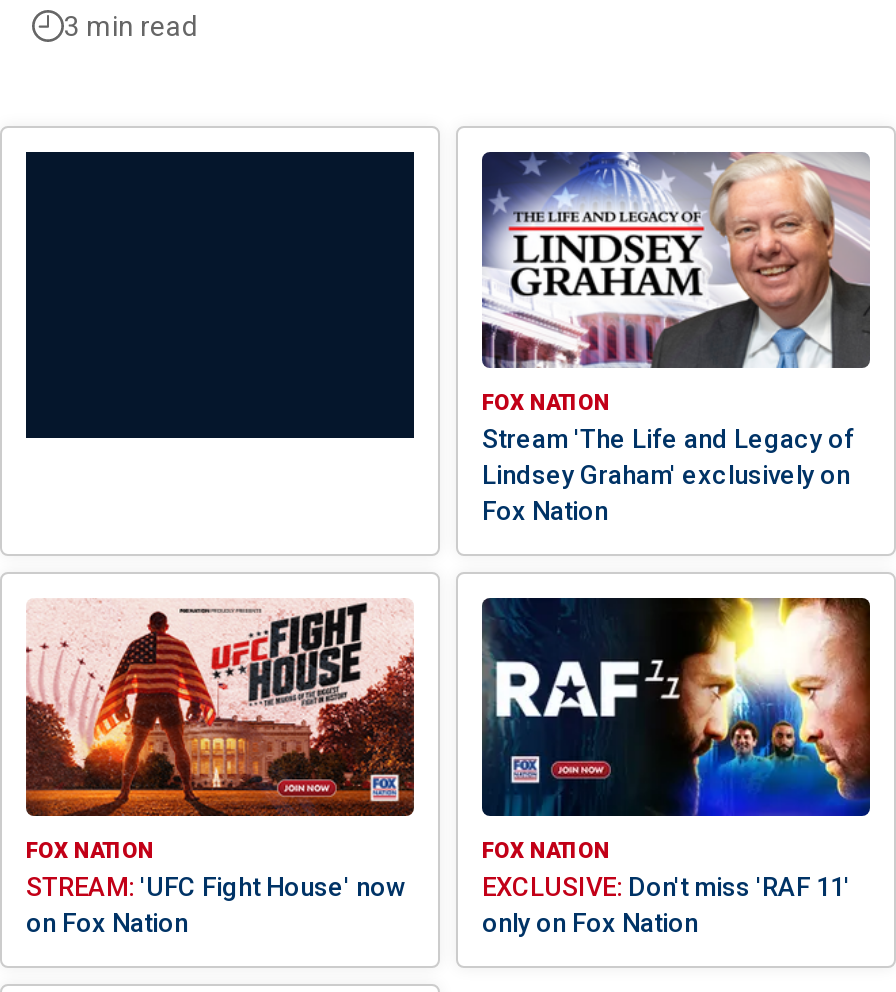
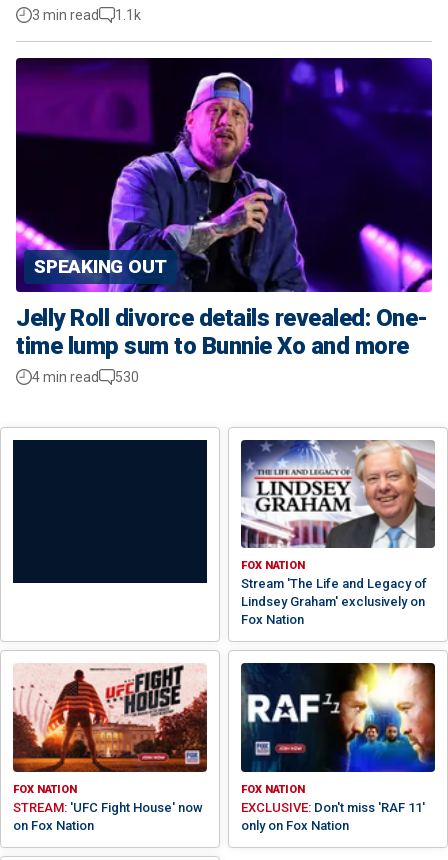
none -> [15,57,433,385] [image] | SPEAKING OUT | Jelly Roll divorce details revealed: One- | time lump sum to Bunnie Xo and more | 4 min read | 530
none -> [115,7,141,23] 1.1k

